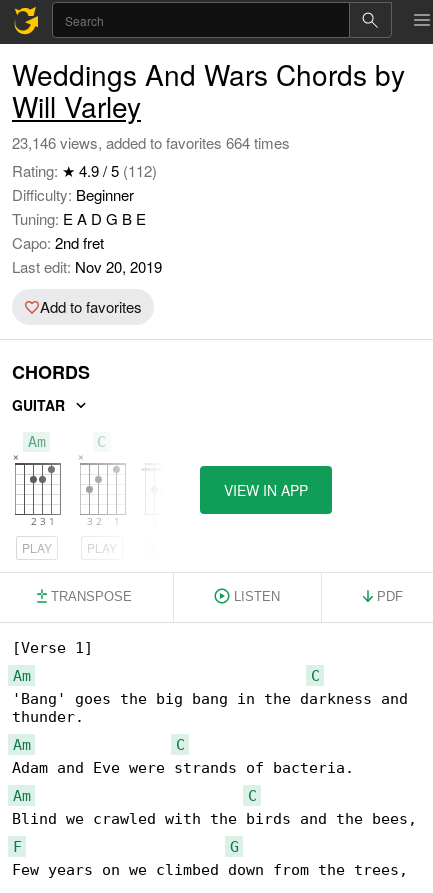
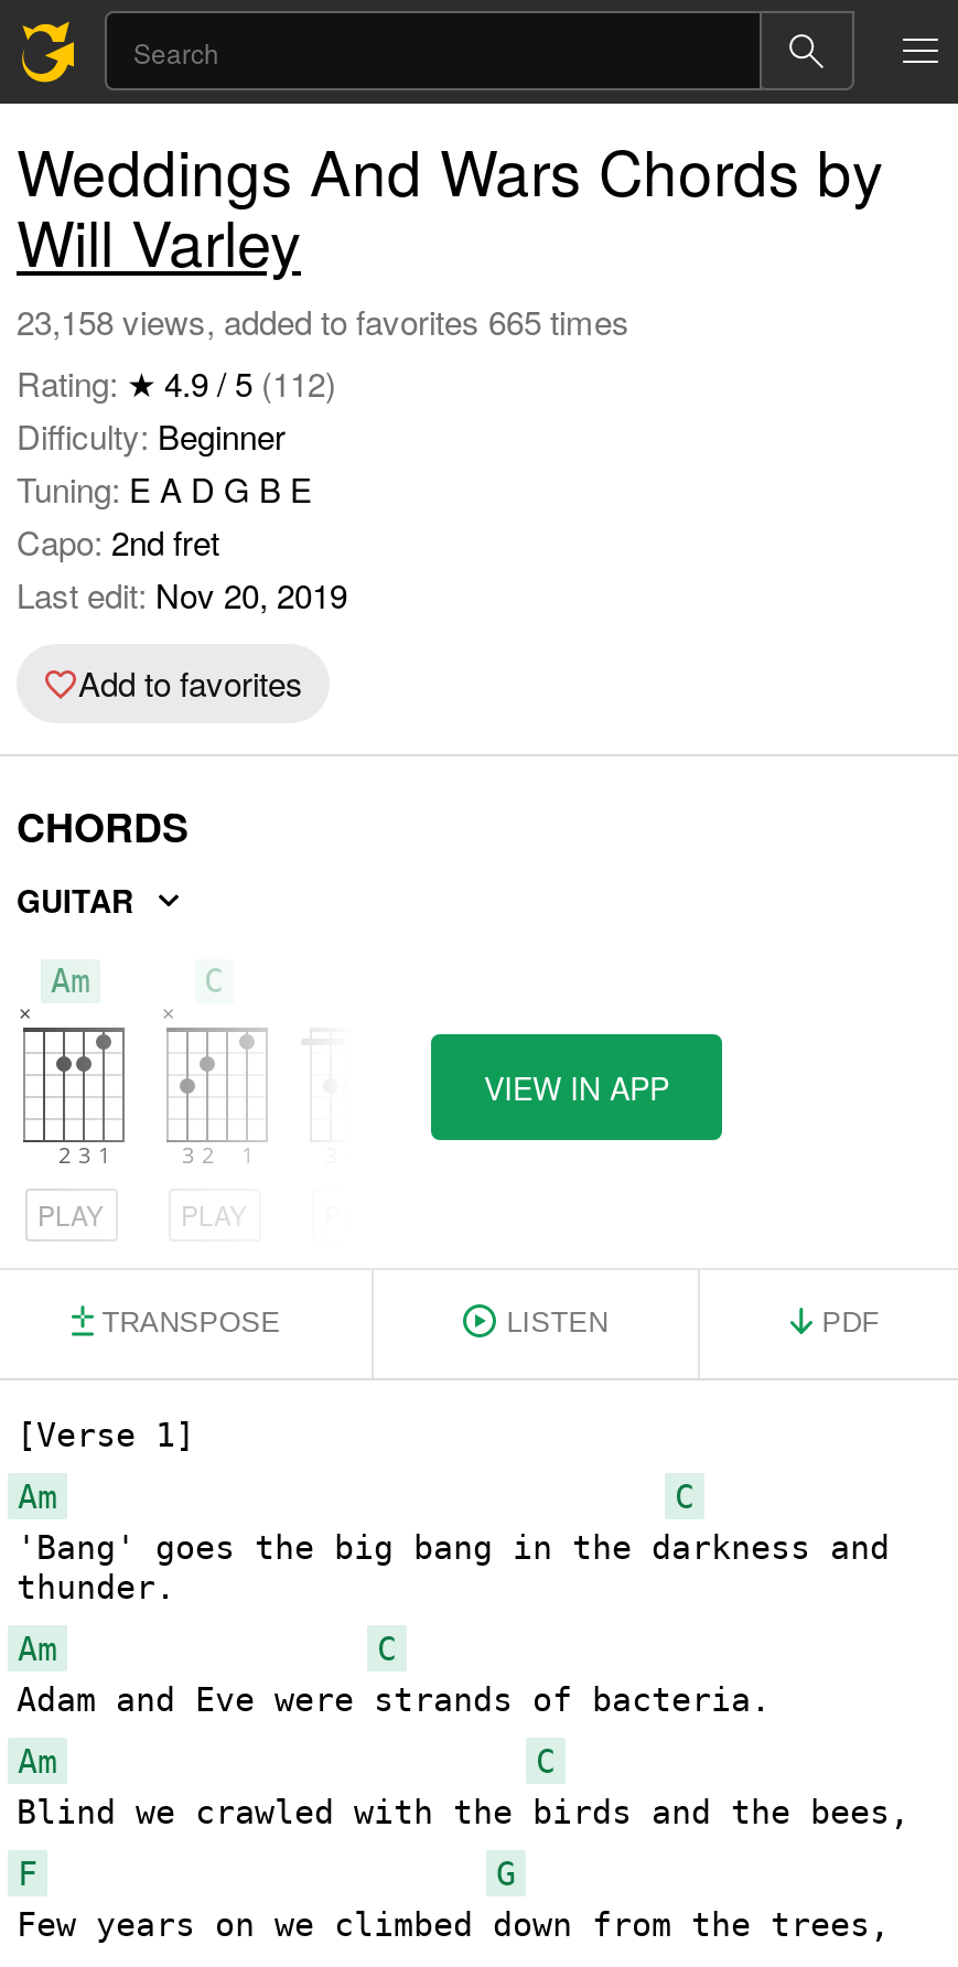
[12,132,290,153] 23,146 views, added to favorites 664 times -> [17,298,629,344] 23,158 views, added to favorites 665 times

